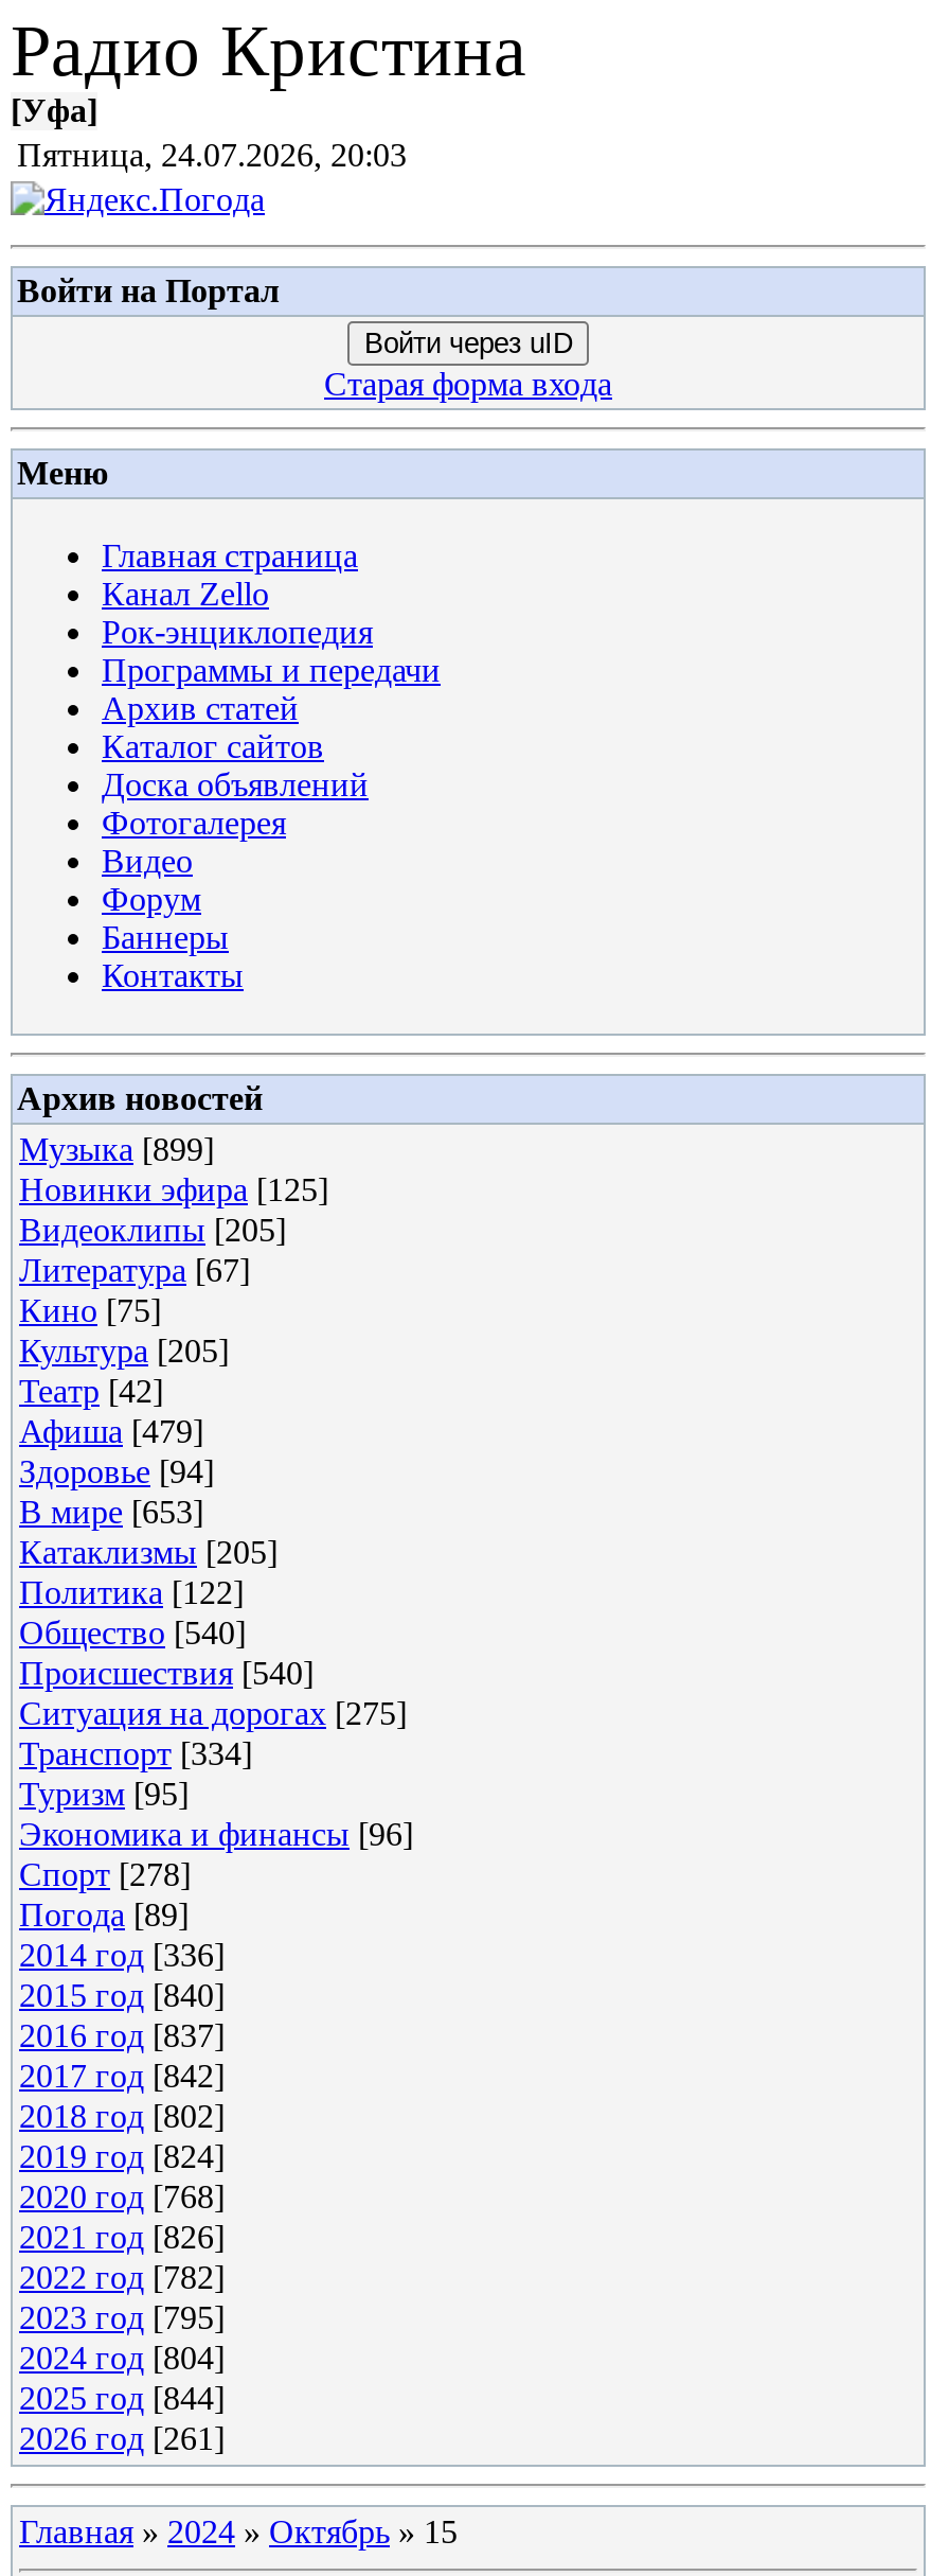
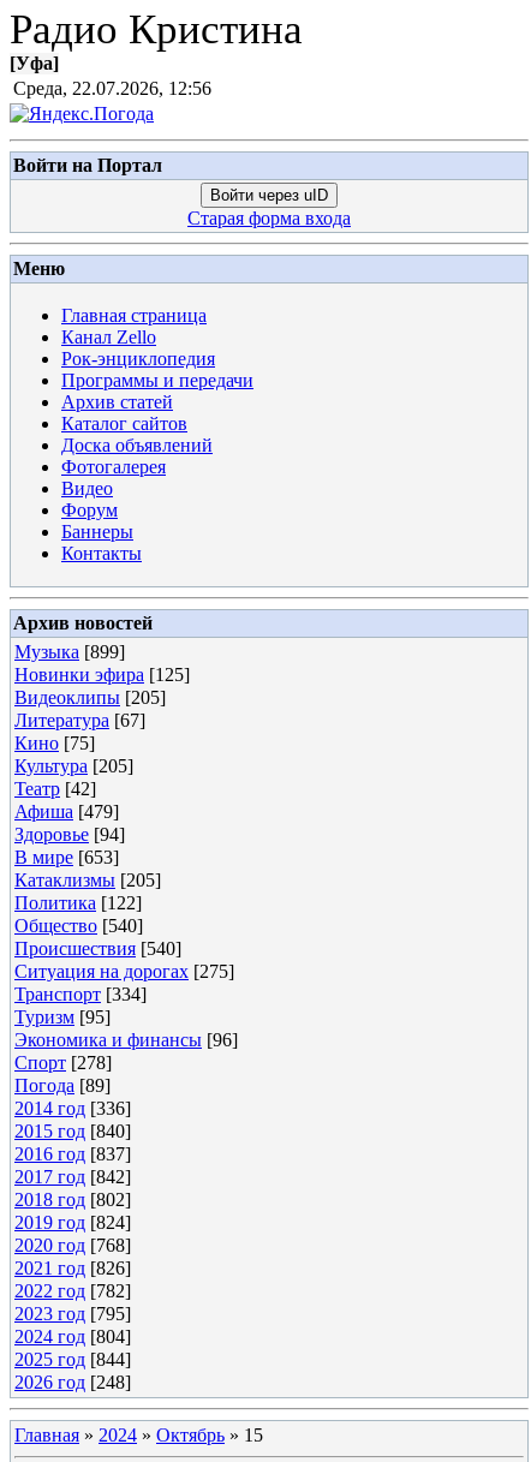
[17,137,407,173] Пятница, 24.07.2026, 20:03 -> [13,78,211,99] Среда, 22.07.2026, 12:56
[19,2420,225,2456] 2026 год [261] -> [14,1372,131,1392] 2026 год [248]

